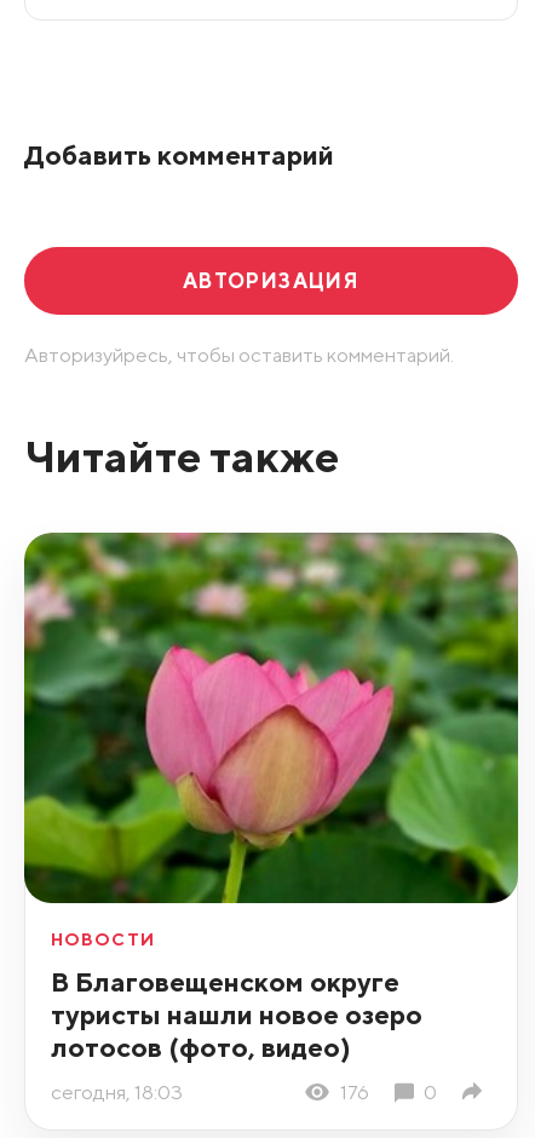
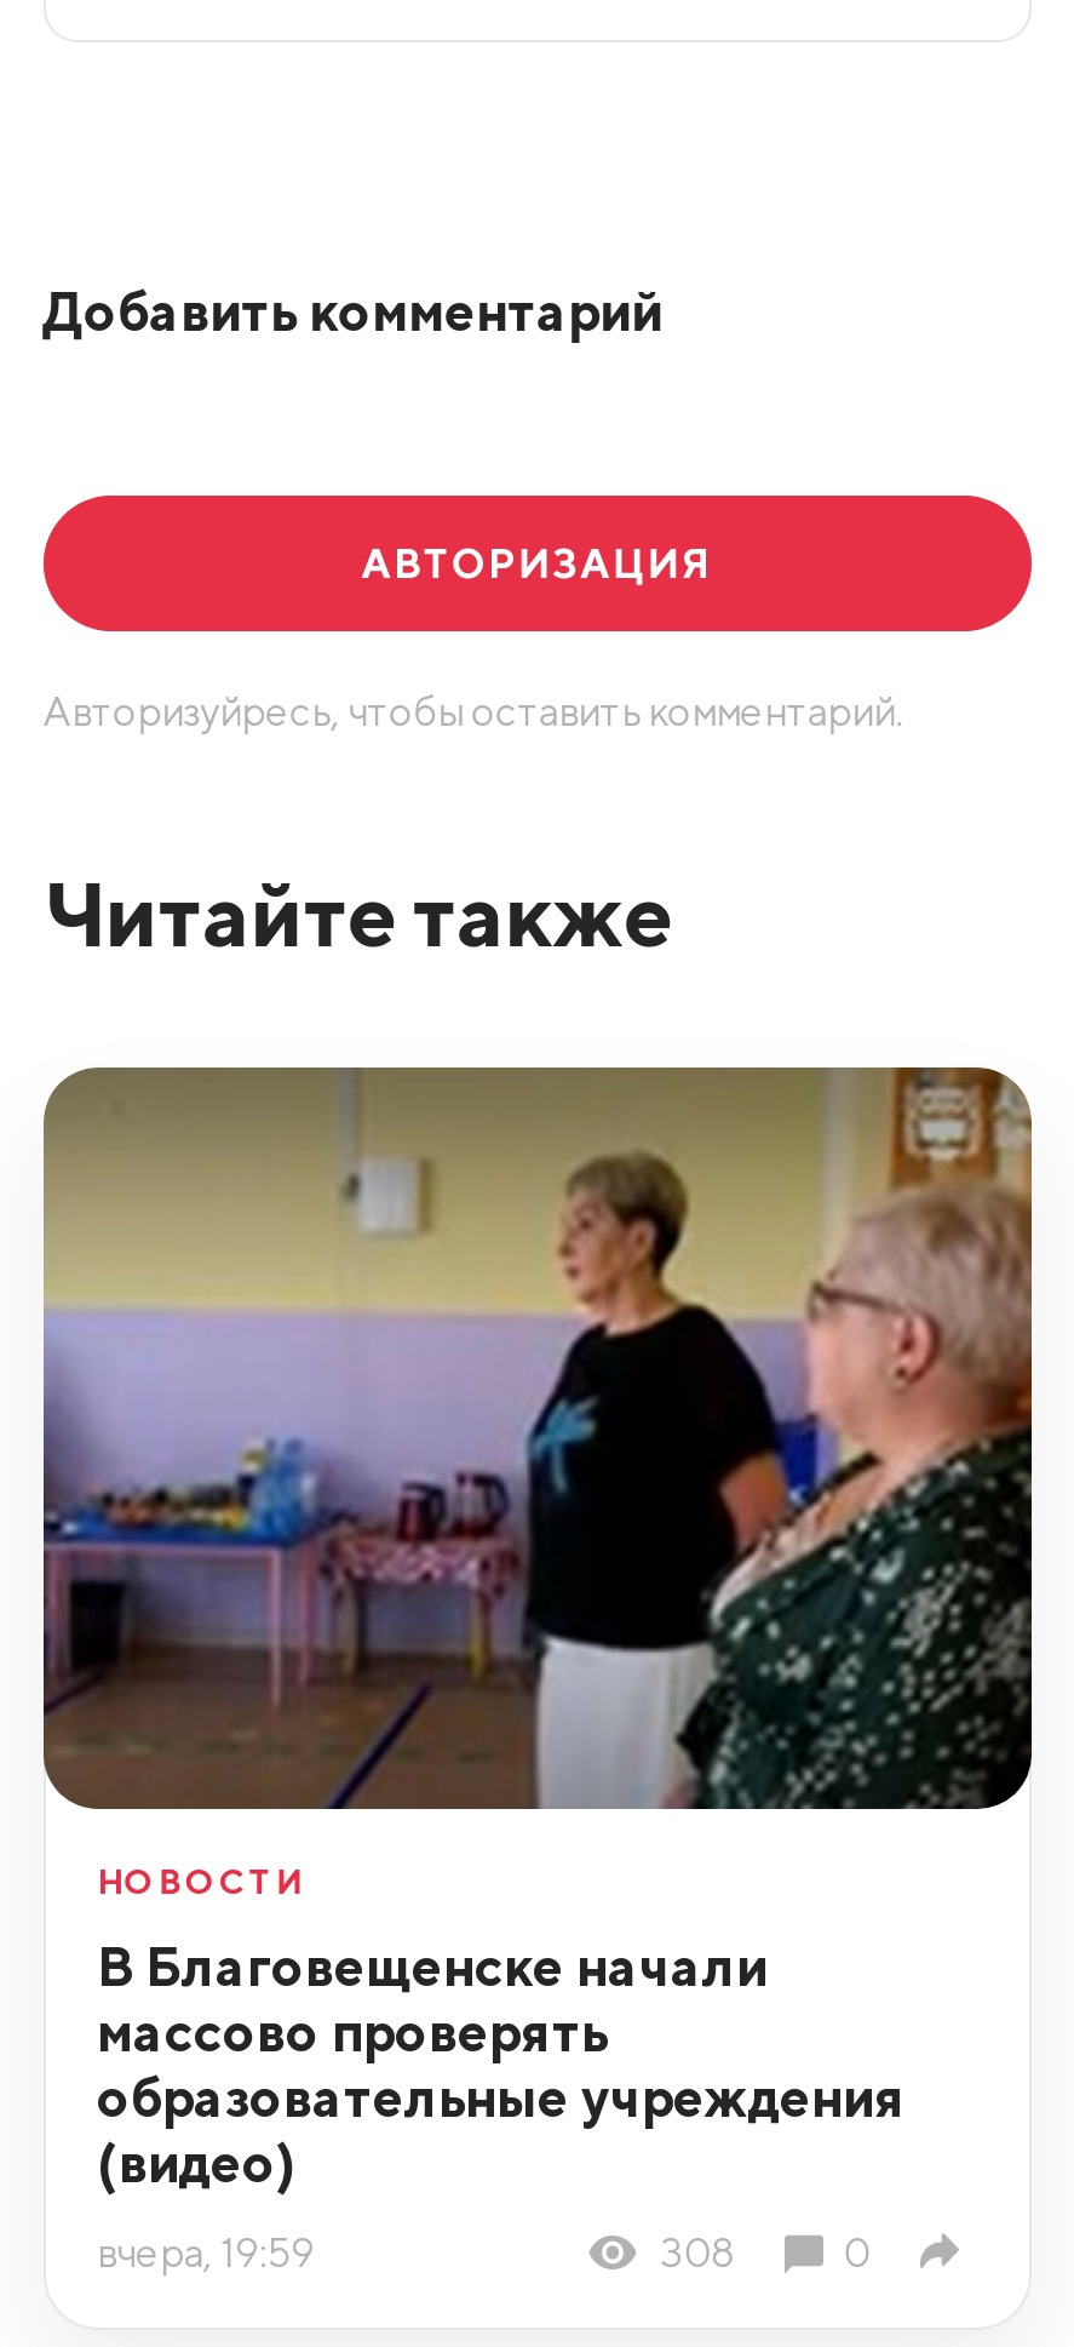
[23,533,519,904] [image] -> [41,1067,1034,1811] [image]
[51,965,422,1063] В Благовещенском округе | туристы нашли новое озеро | лотосов (фото, видео) -> [97,1932,906,2194] В Благовещенске начали | массово проверять | образовательные учреждения | (видео)
[51,1079,370,1104] сегодня, 18:03 | 176 -> [97,2227,735,2276] вчера, 19:59 | 308

